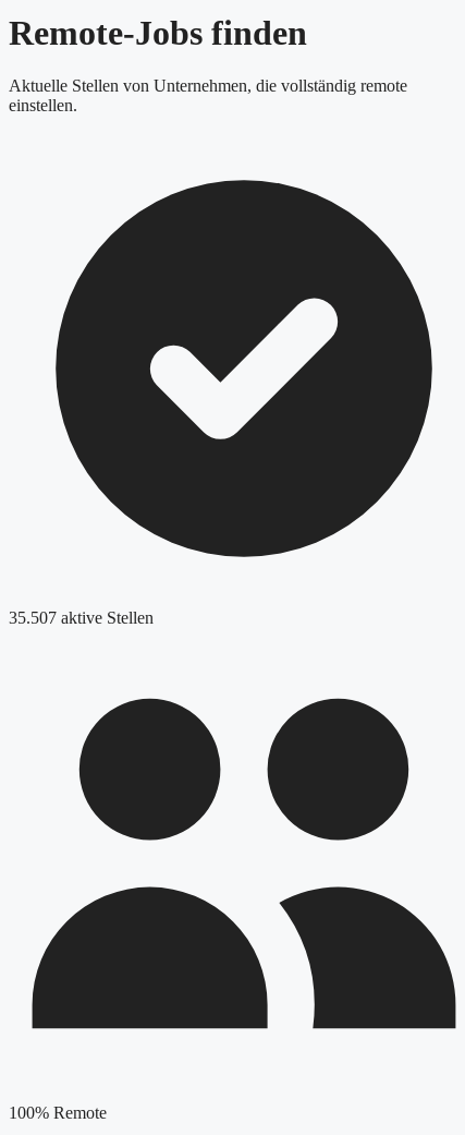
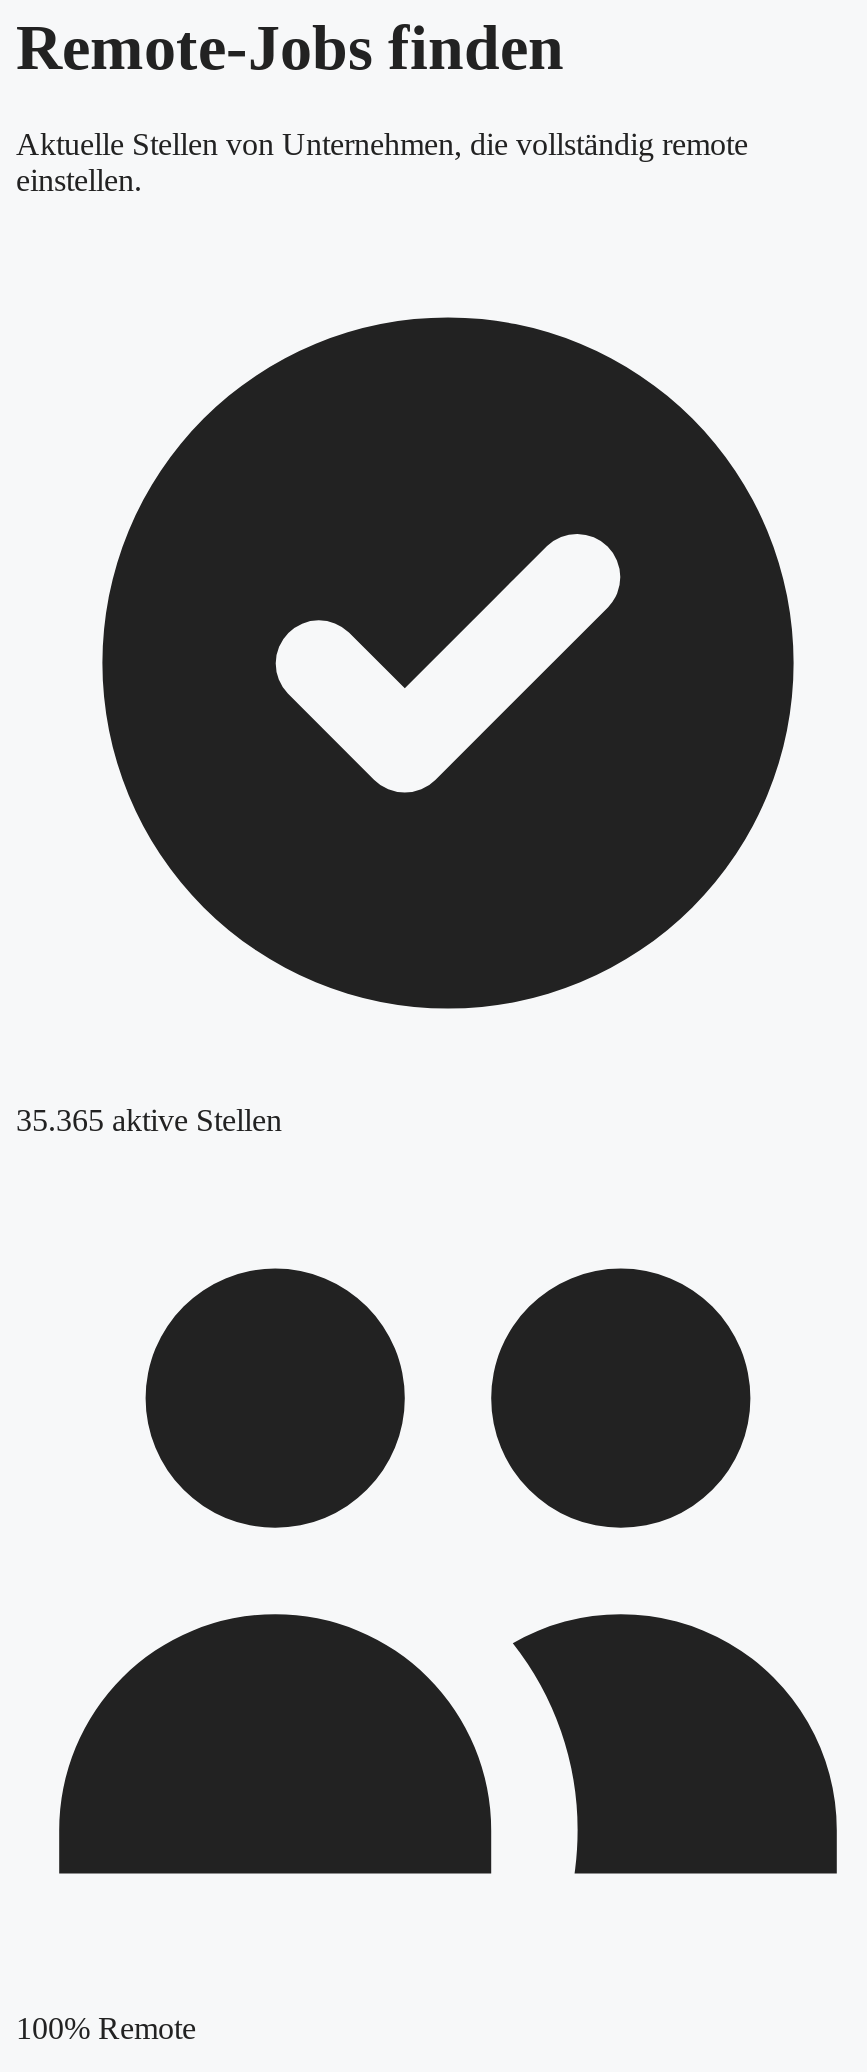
[9,609,154,627] 35.507 aktive Stellen -> [16,1103,282,1137] 35.365 aktive Stellen

